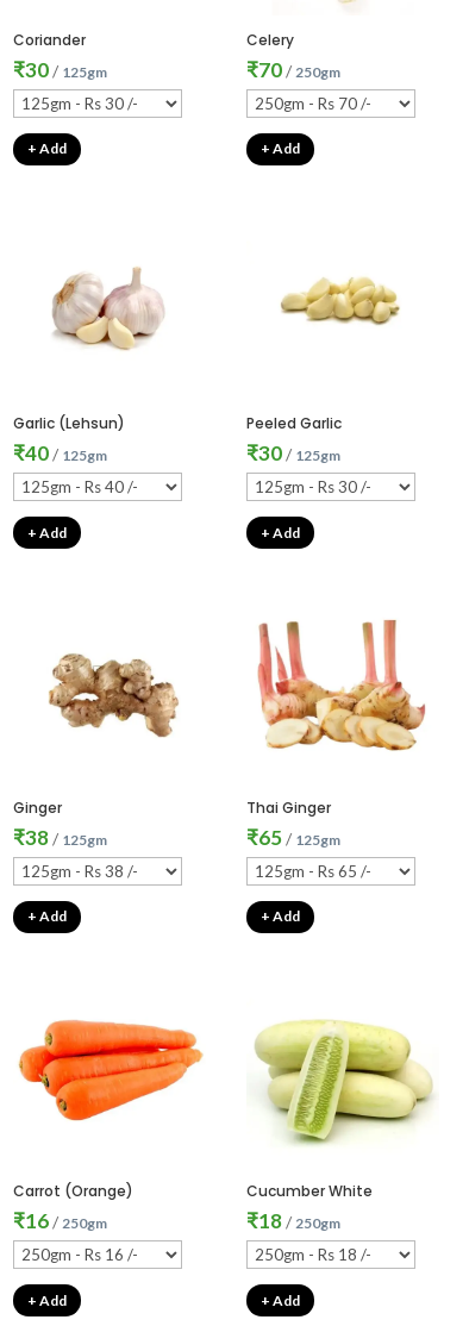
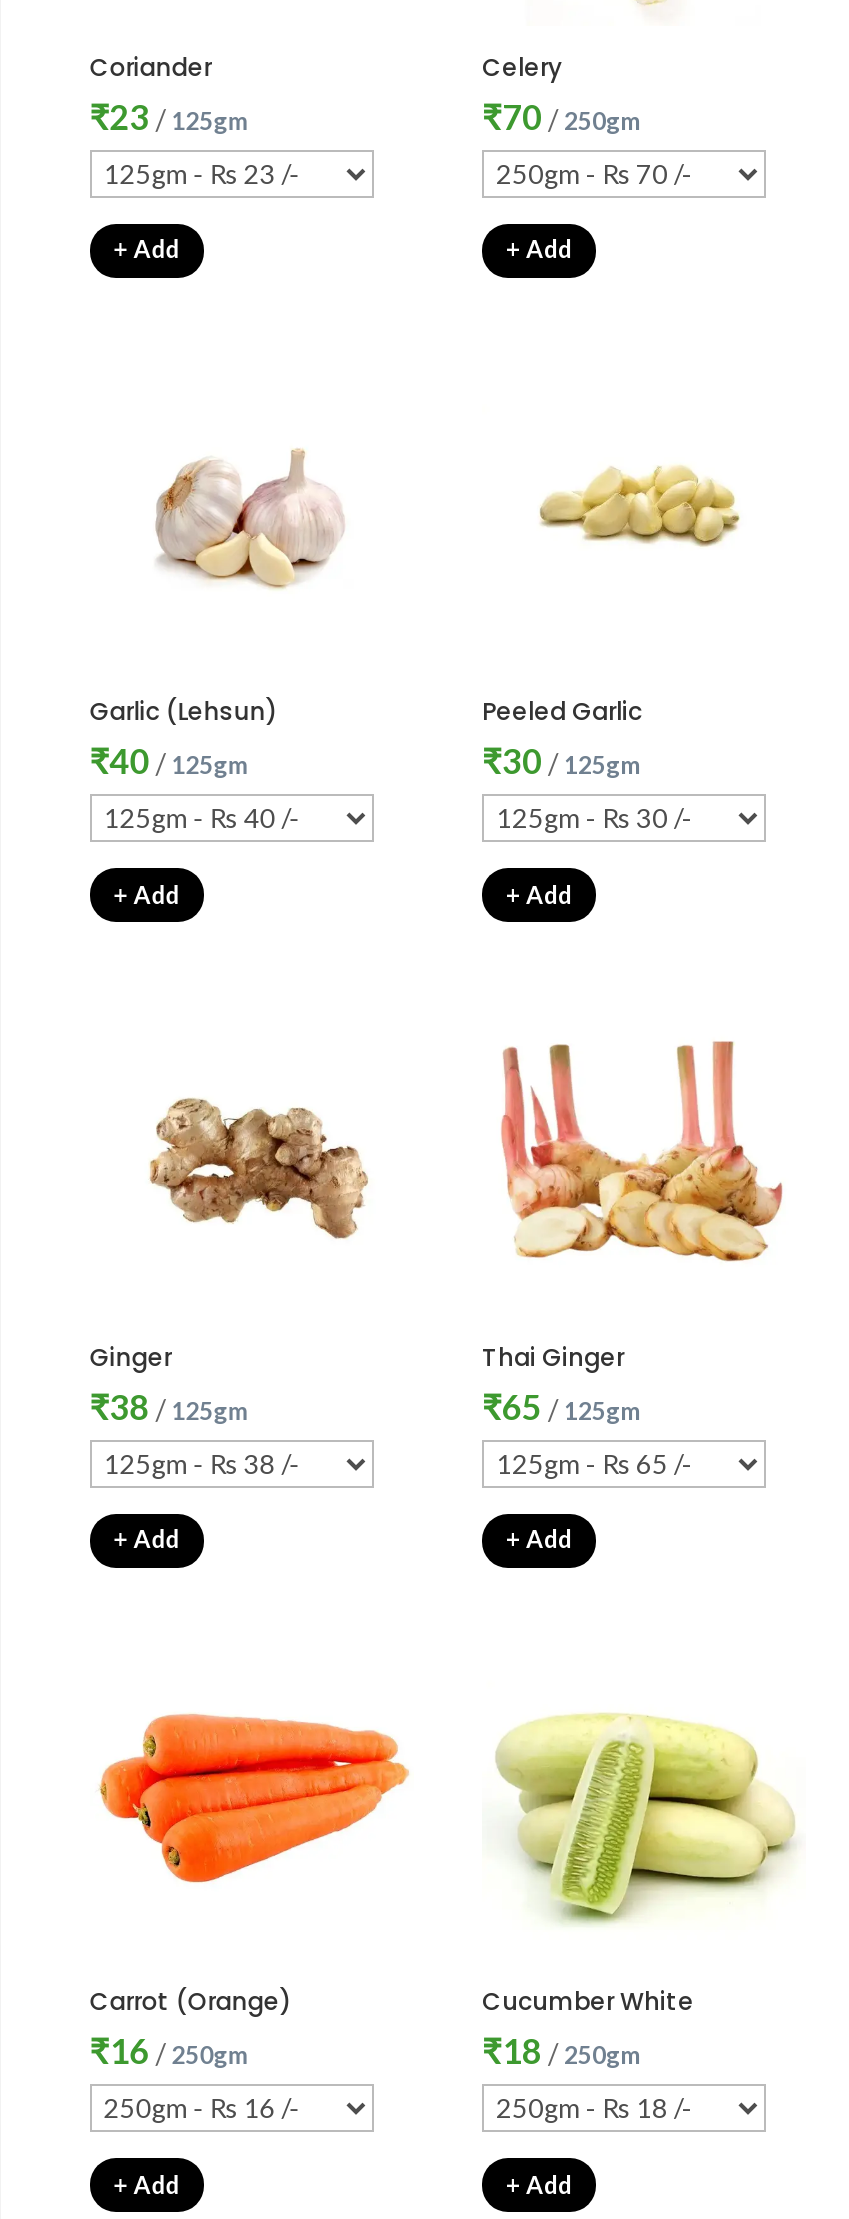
[13,57,107,82] ₹30 /125gm -> [90,96,248,138] ₹23 /125gm

